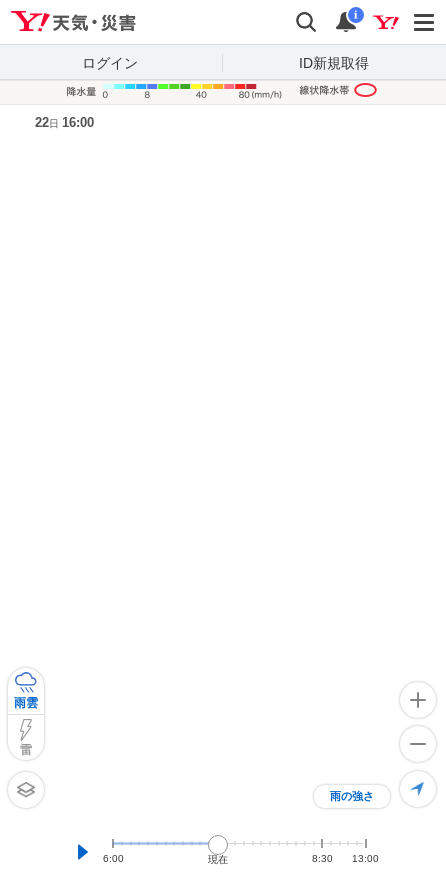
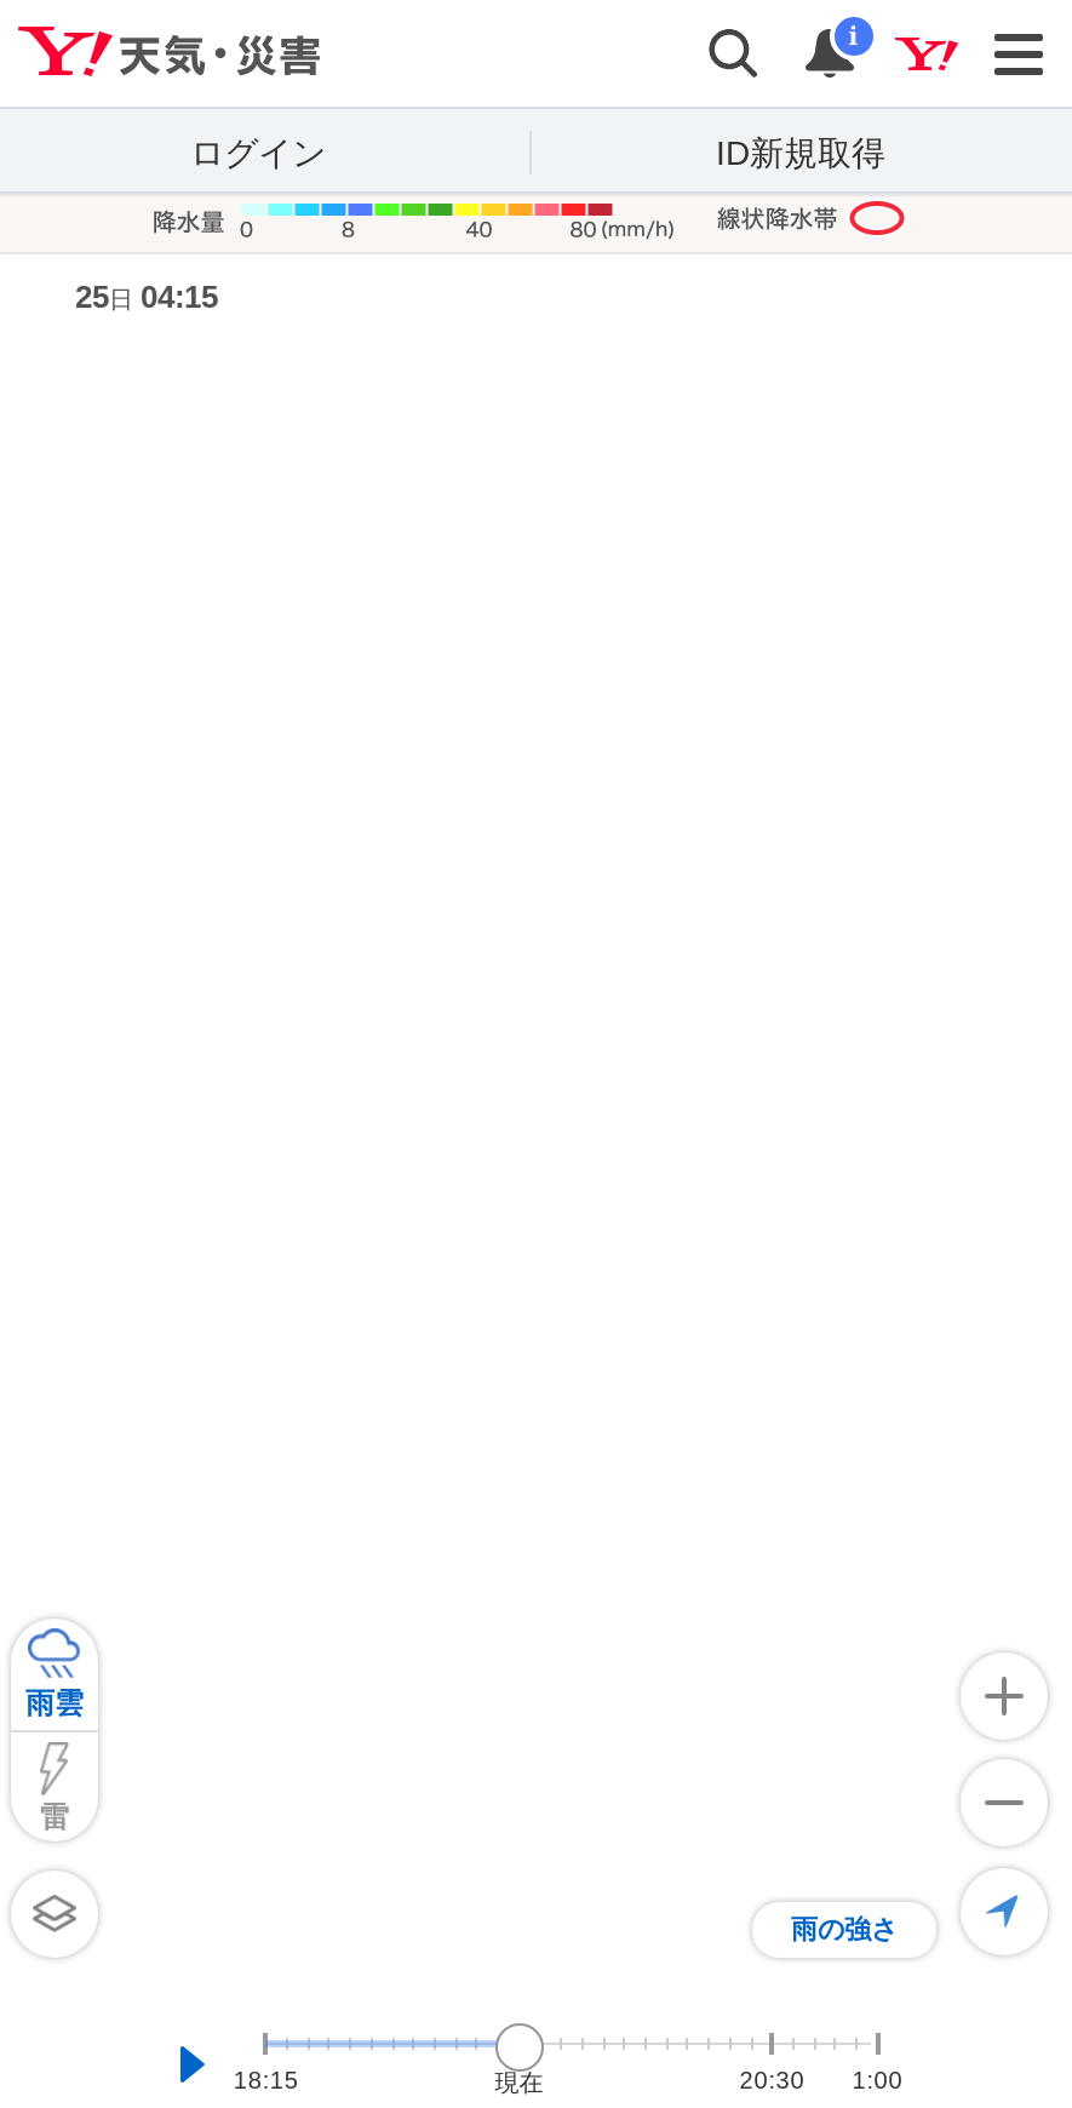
[34,115,93,130] 22日 16:00 -> [75,279,218,315] 25日 04:15
[103,853,124,864] 6:00 -> [233,2067,299,2093] 18:15
[312,853,333,864] 8:30 -> [739,2067,805,2093] 20:30
[352,853,379,864] 13:00 -> [852,2067,903,2093] 1:00

